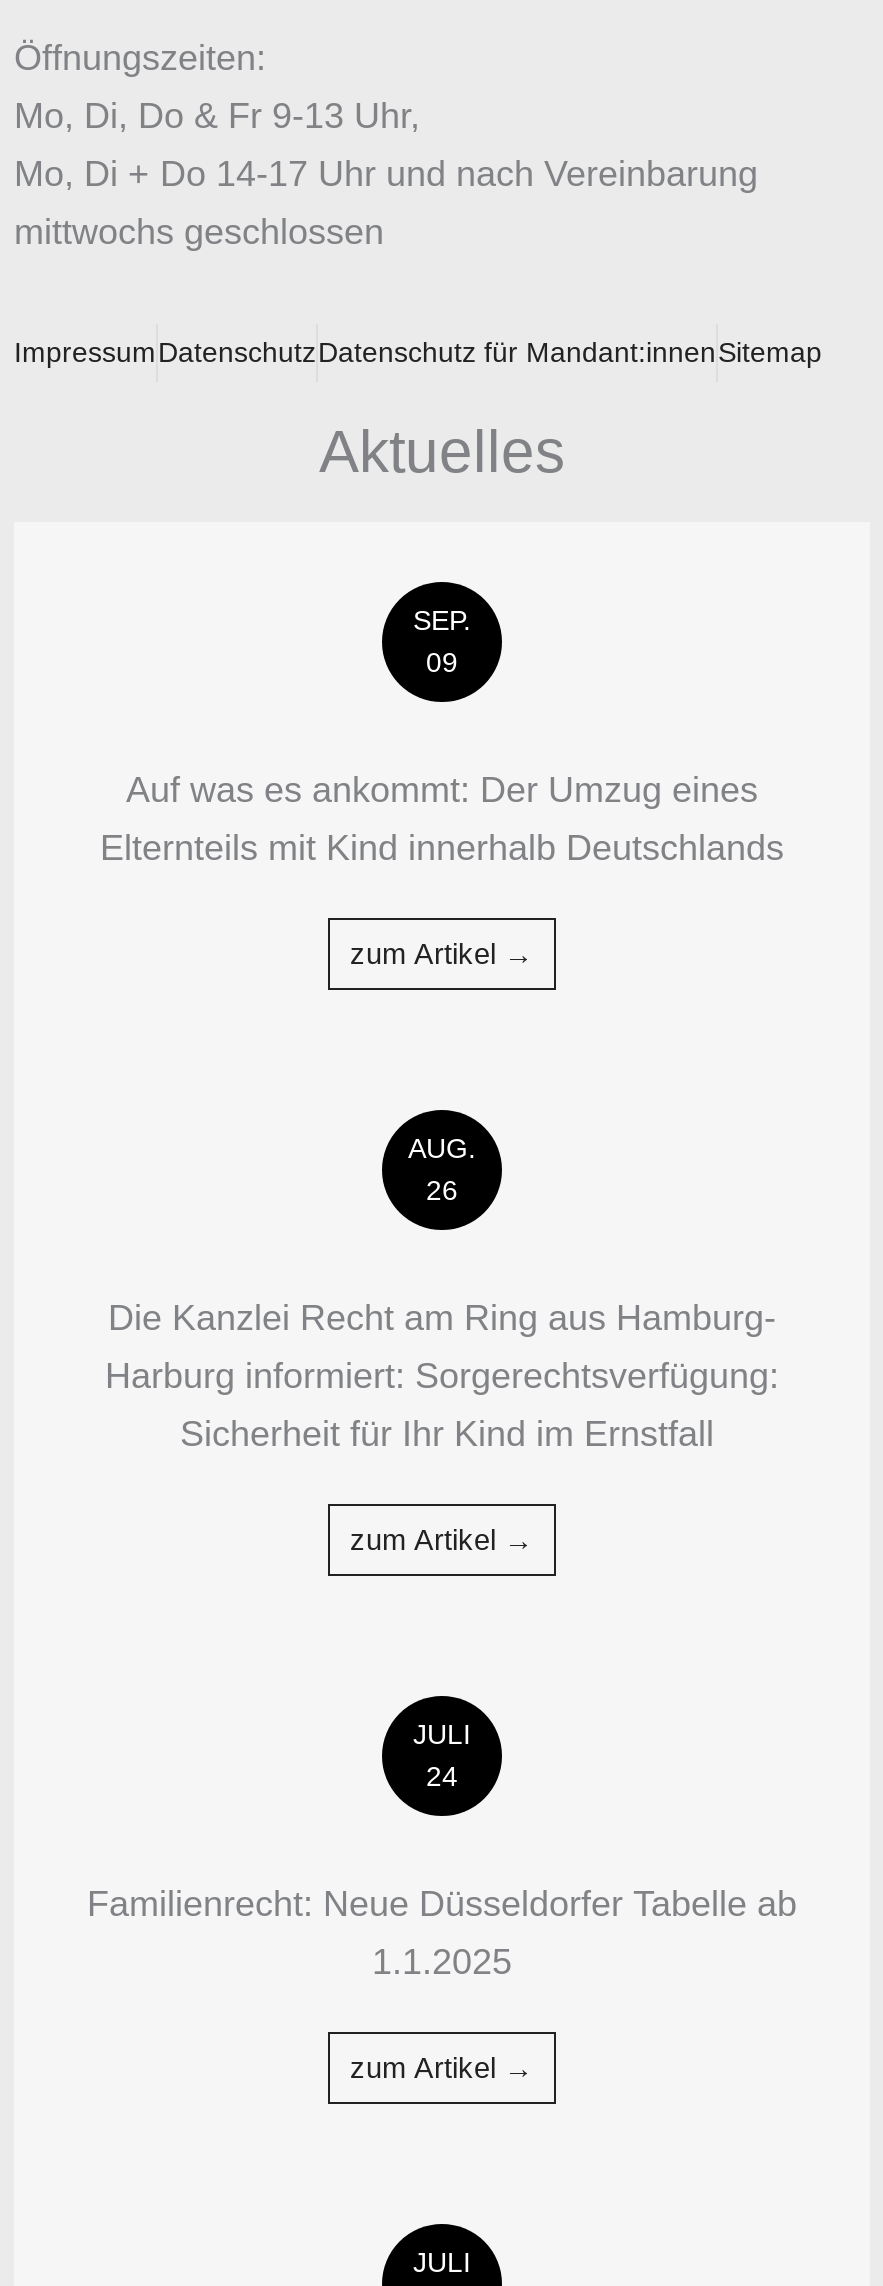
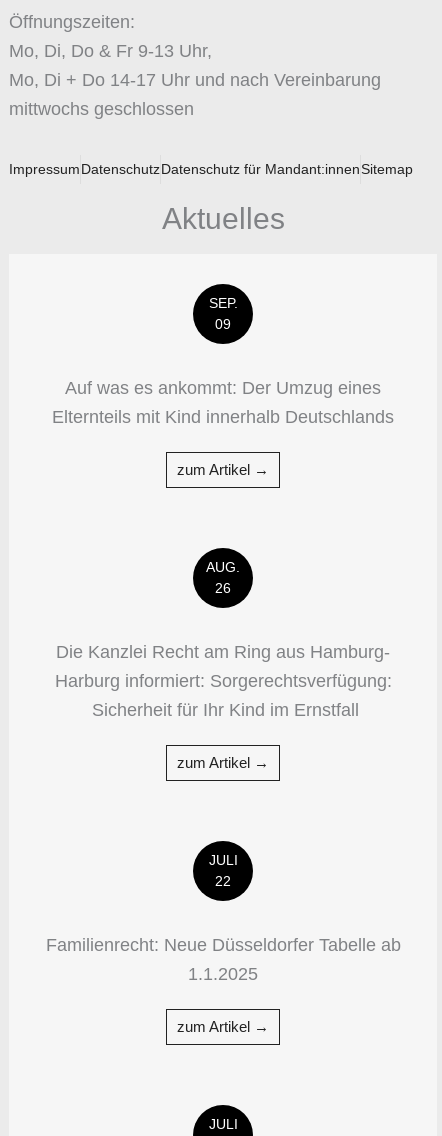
[426,1760,458,1792] 24 -> [215,873,231,889] 22

